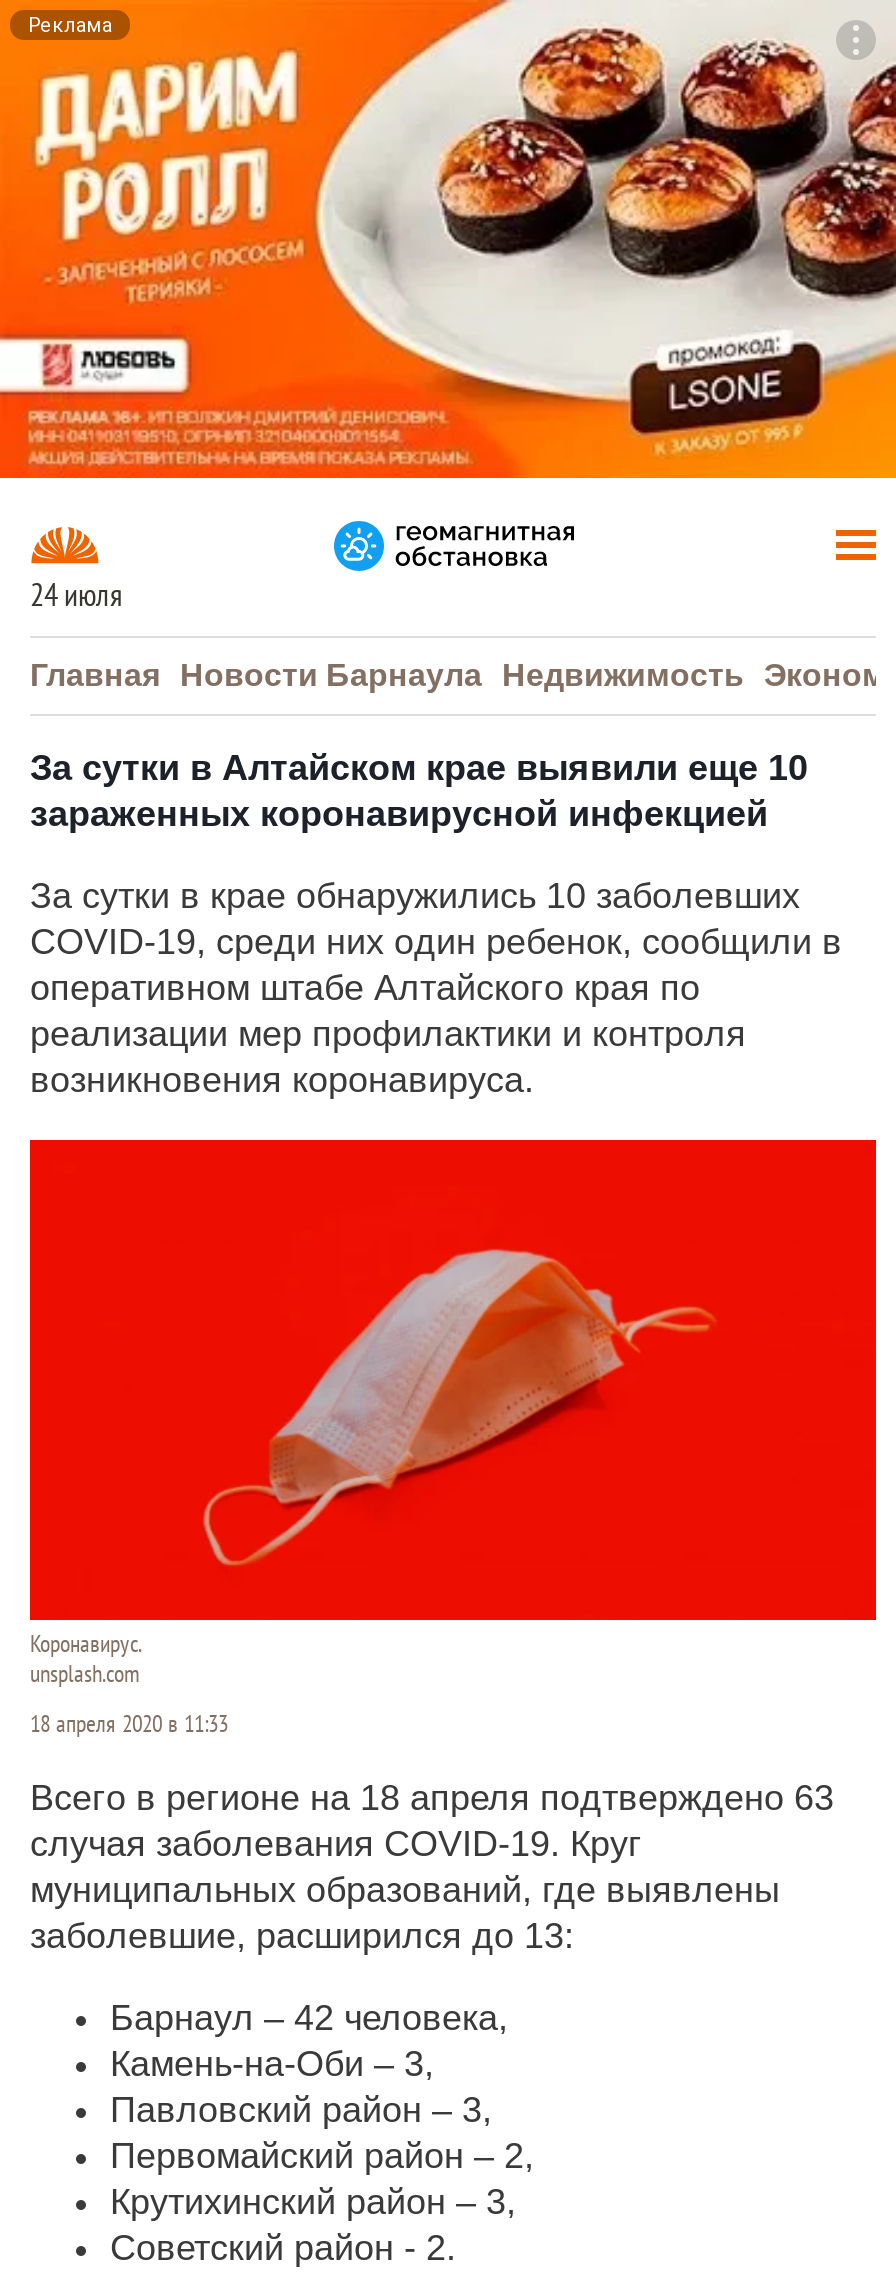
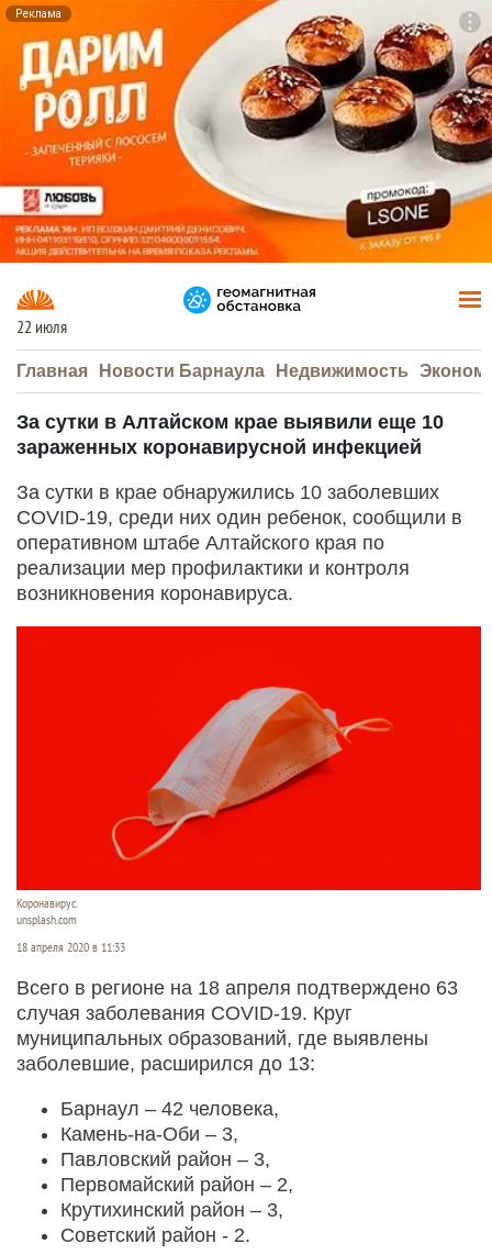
[30,578,122,614] 24 июля -> [16,317,67,337] 22 июля

